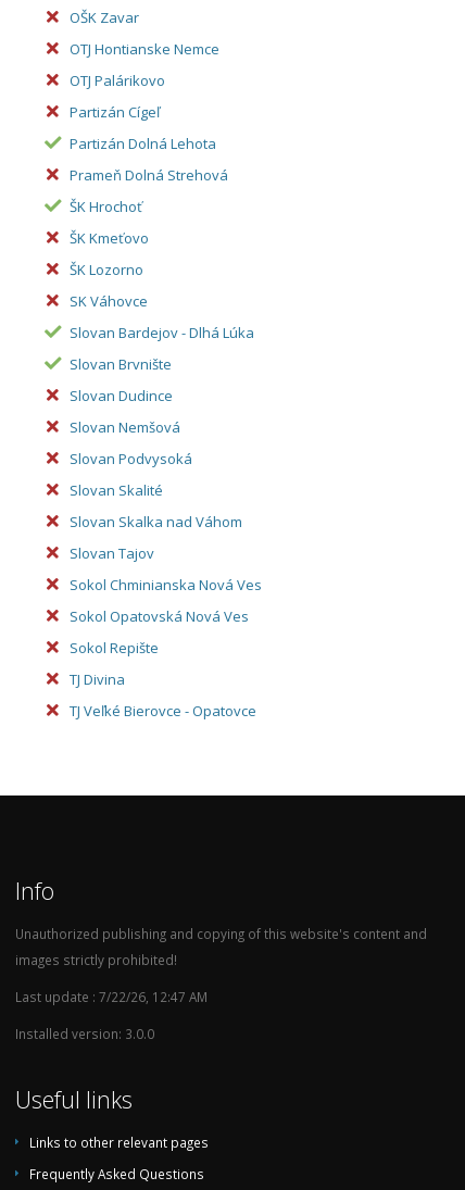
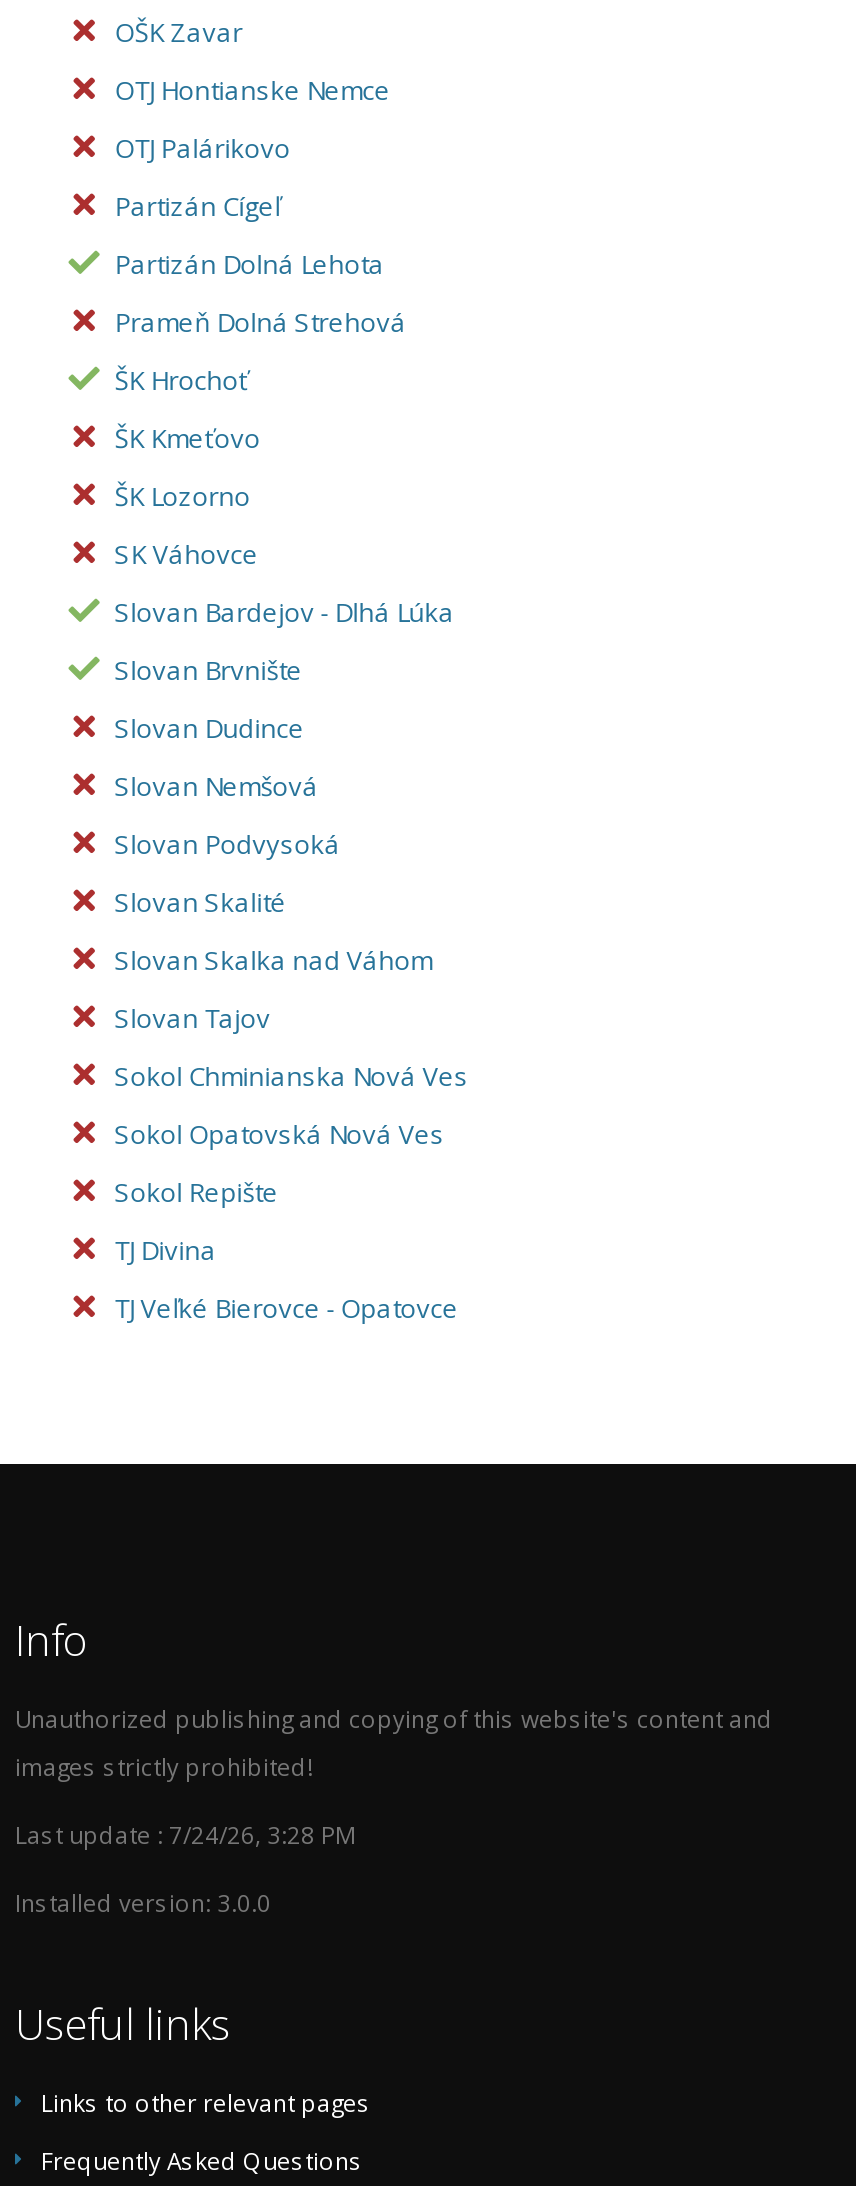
[15,988,208,1005] Last update : 7/22/26, 12:47 AM -> [15,1818,355,1850] Last update : 7/24/26, 3:28 PM

